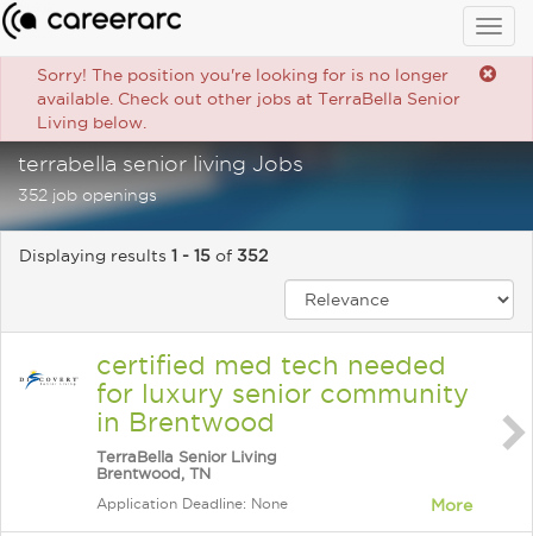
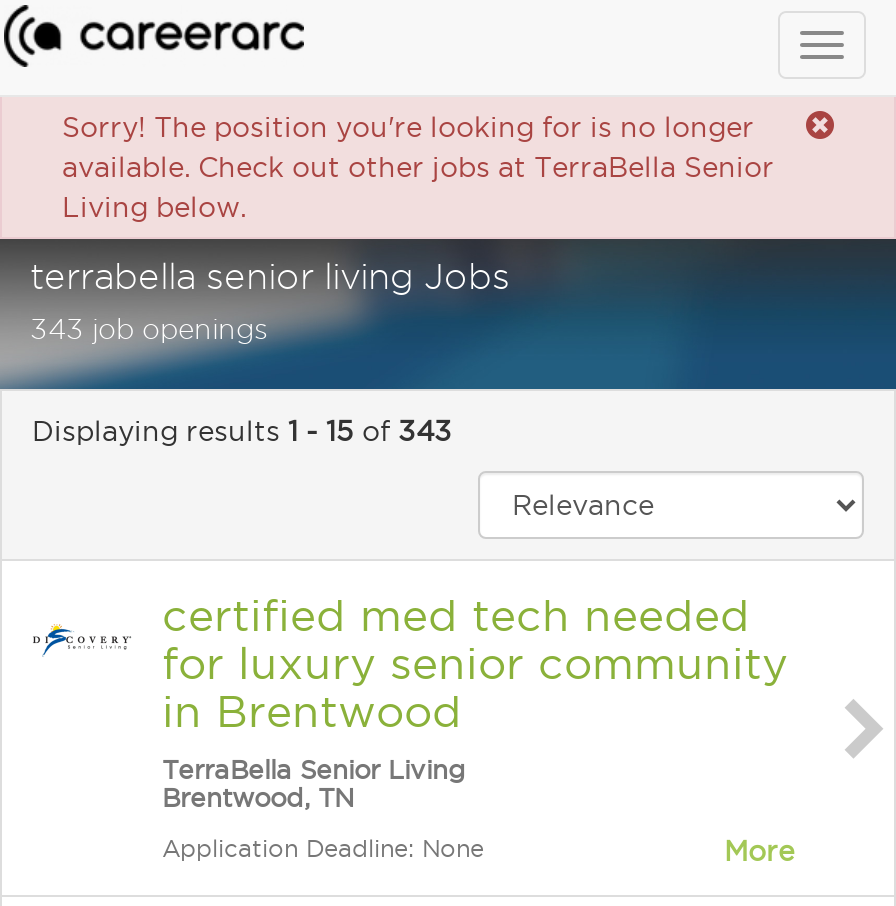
[18,185,157,204] 352 job openings -> [30,313,268,345] 343 job openings
[19,246,268,265] Displaying results 1 - 15 of 352 -> [32,415,452,447] Displaying results 1 - 15 of 343

